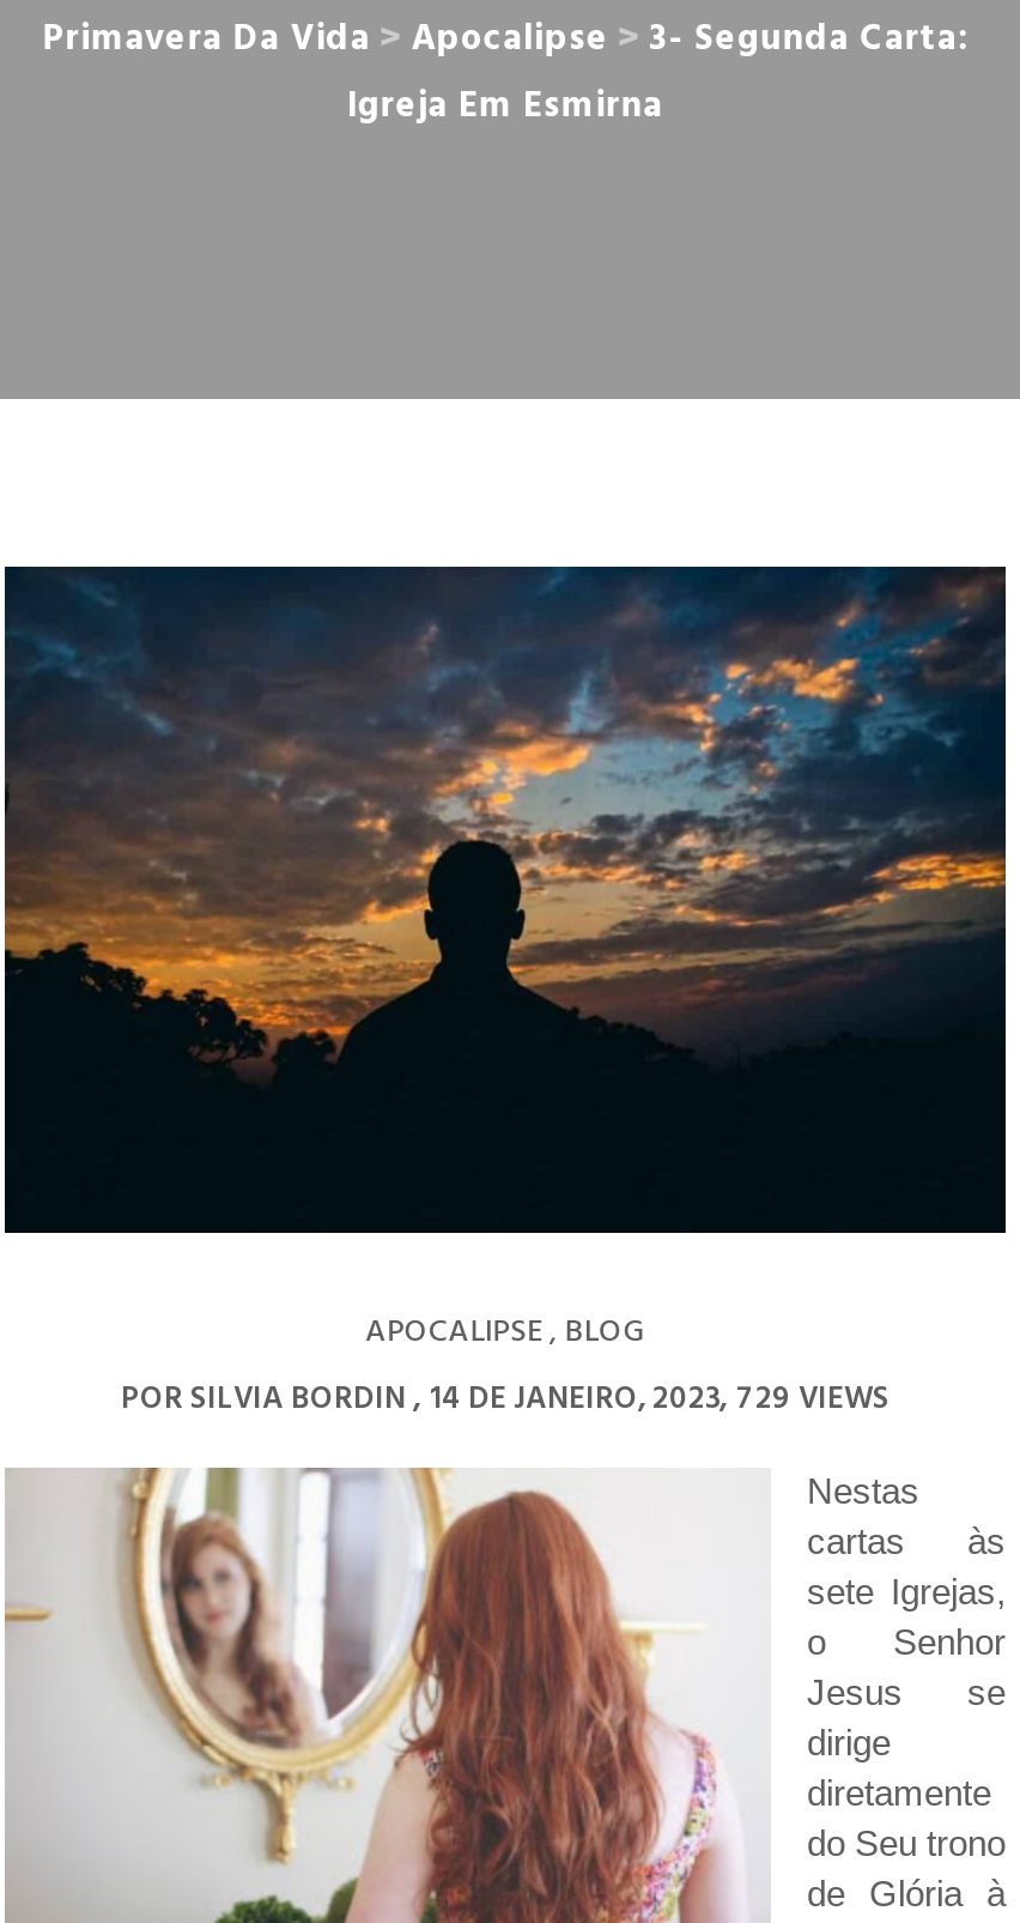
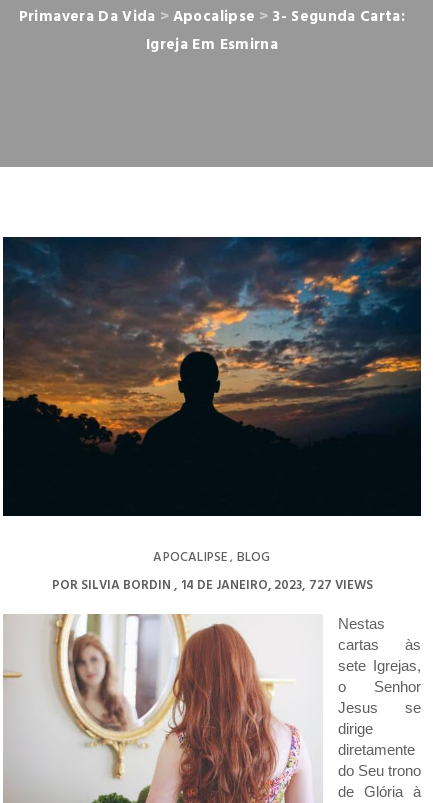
[121,1375,890,1426] POR SILVIA BORDIN 14 DE JANEIRO, 2023 729 VIEWS -> [51,575,372,596] POR SILVIA BORDIN 14 DE JANEIRO, 2023 727 VIEWS

